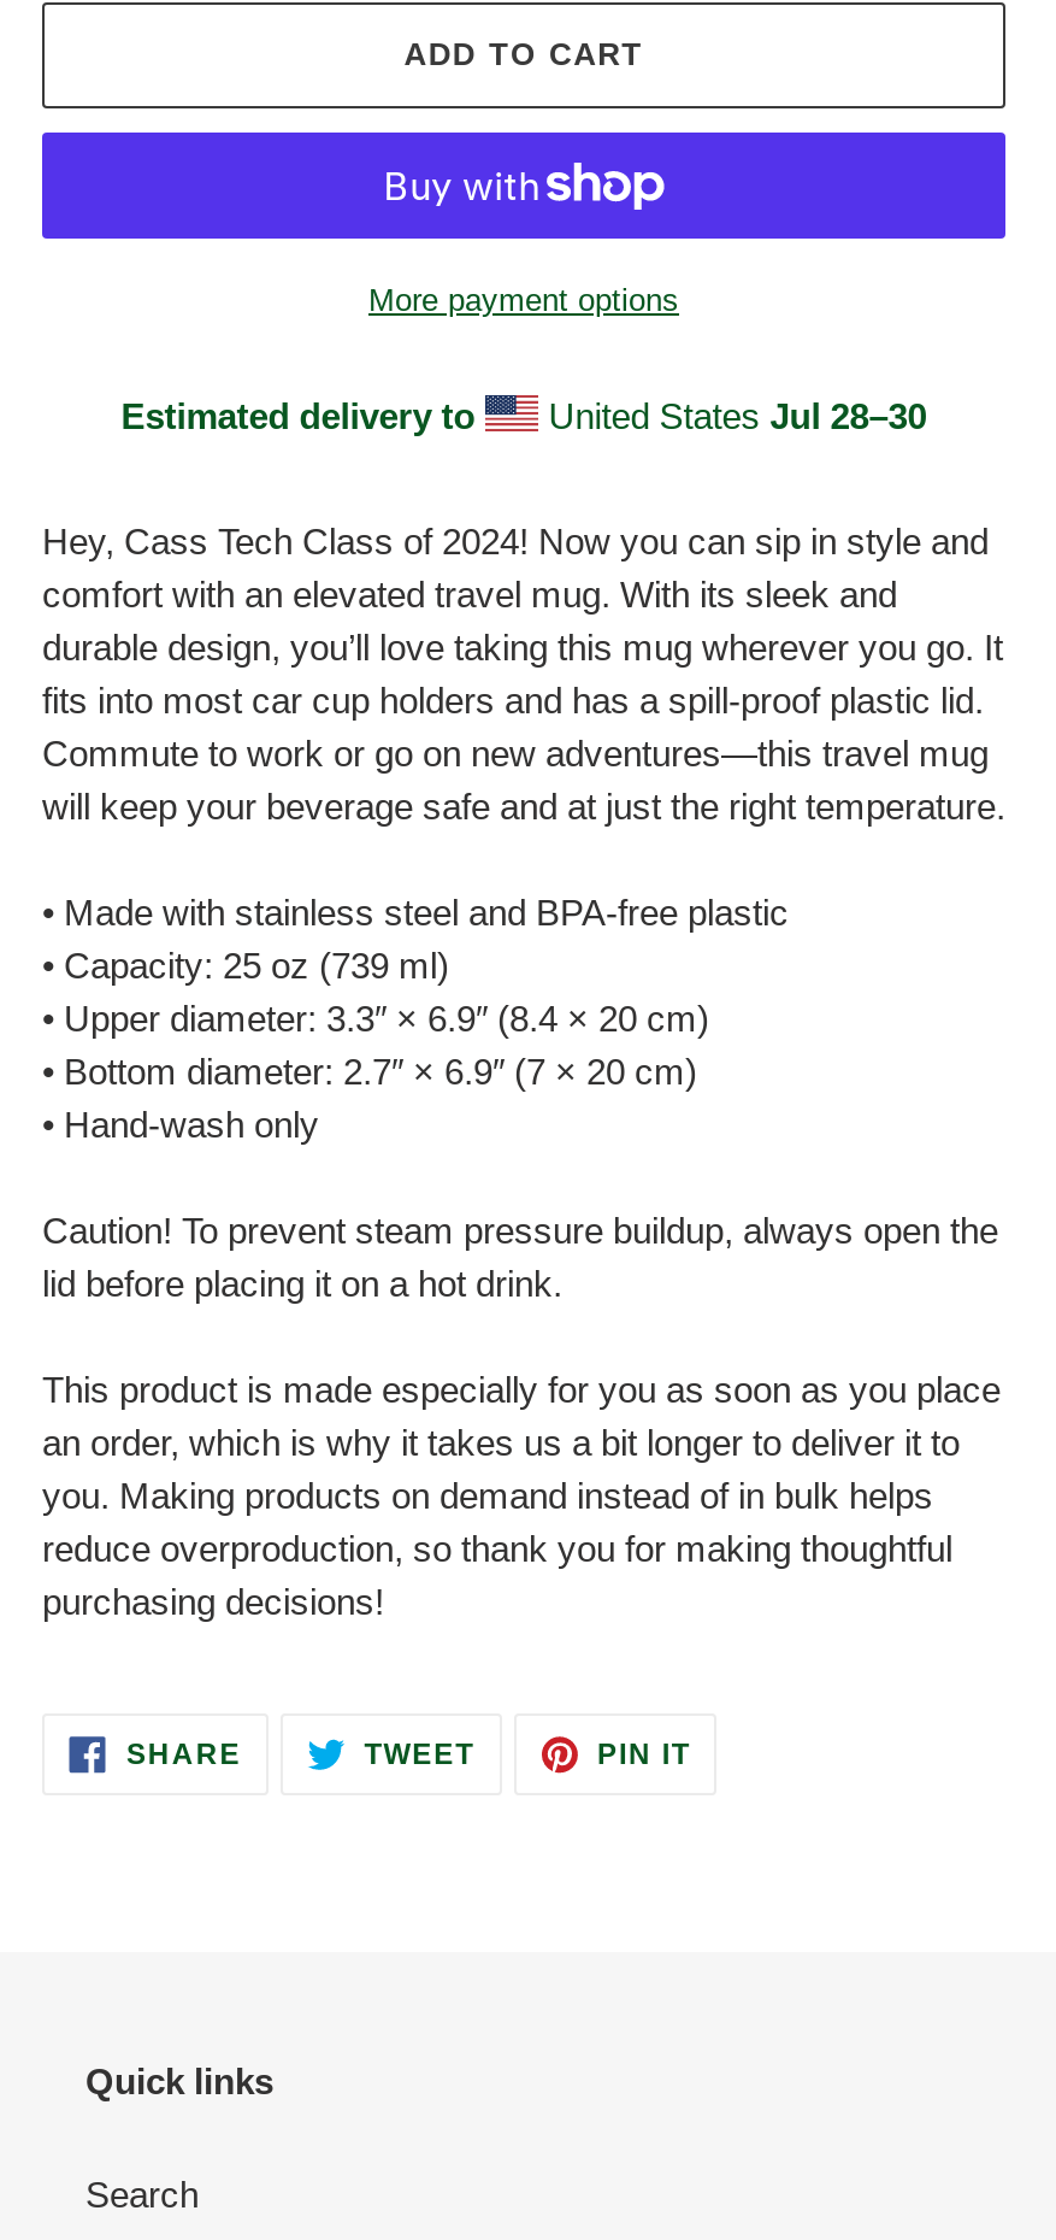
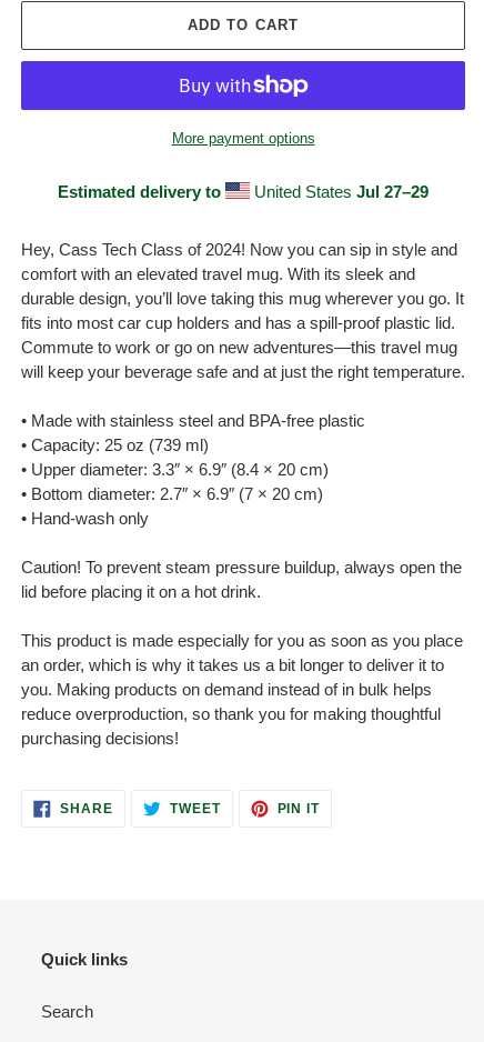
[539,394,926,435] United States Jul 28–30 -> [250,182,429,201] United States Jul 27–29

